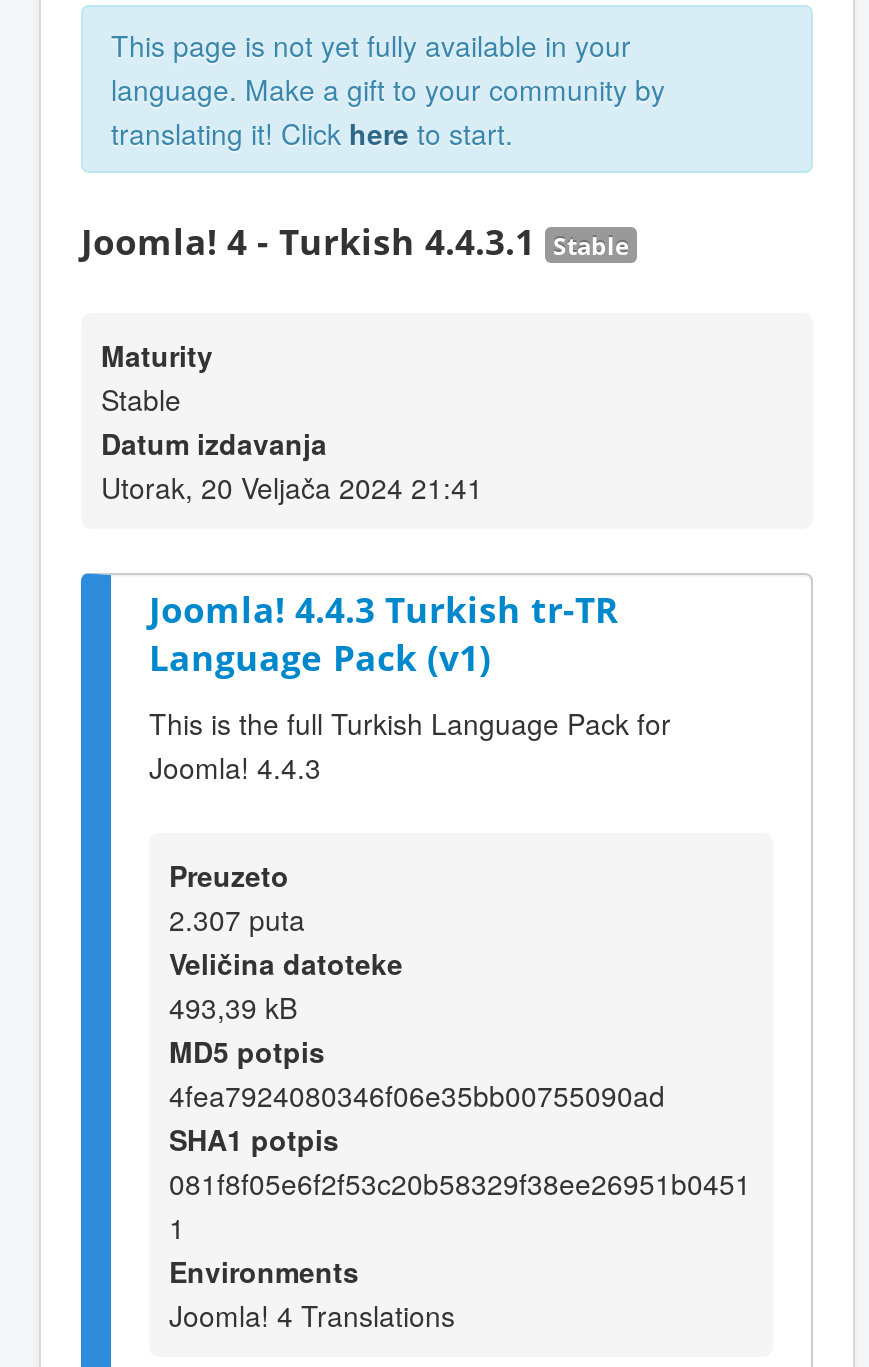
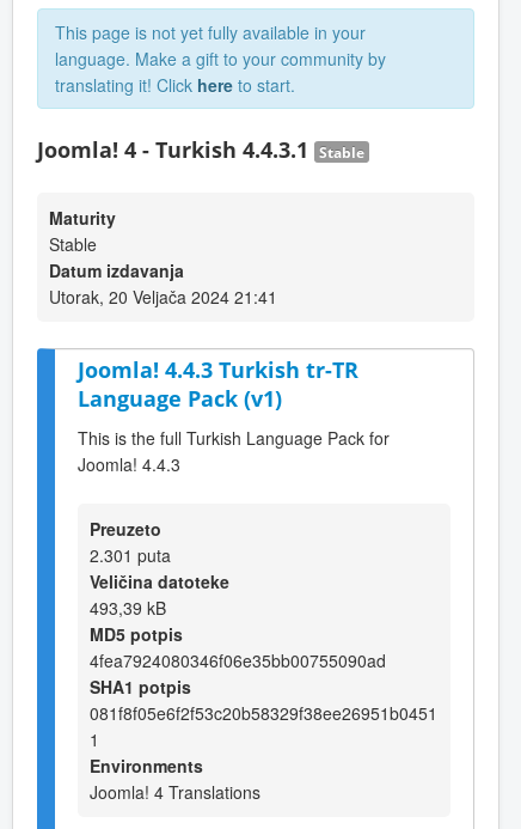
[169,899,305,939] 2.307 puta -> [90,543,171,567] 2.301 puta

